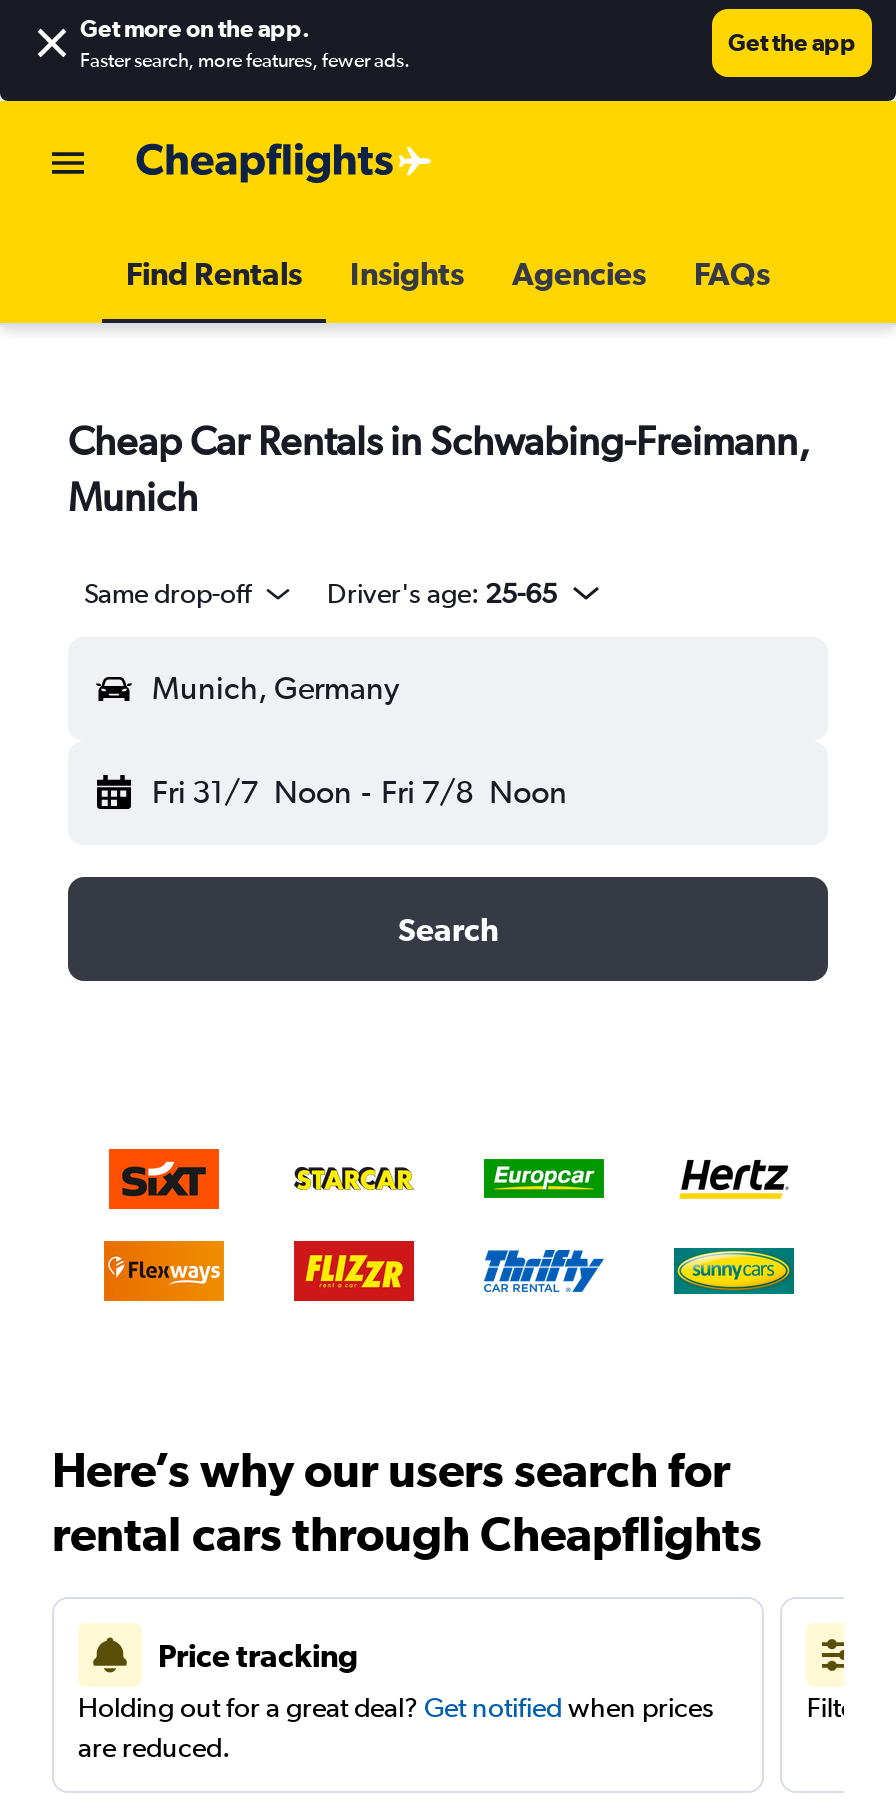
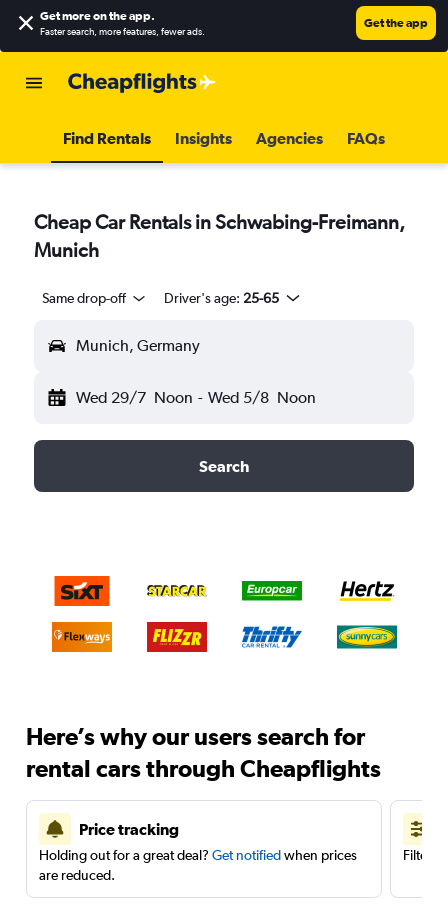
[152,773,567,811] Fri 31/7 Noon - Fri 7/8 Noon -> [76,388,316,407] Wed 29/7 Noon - Wed 5/8 Noon

